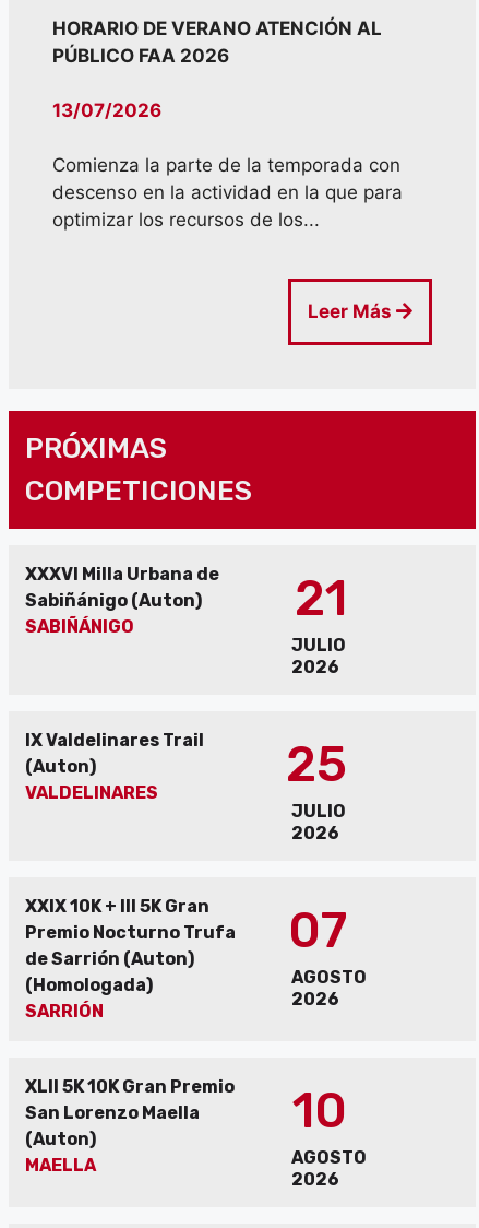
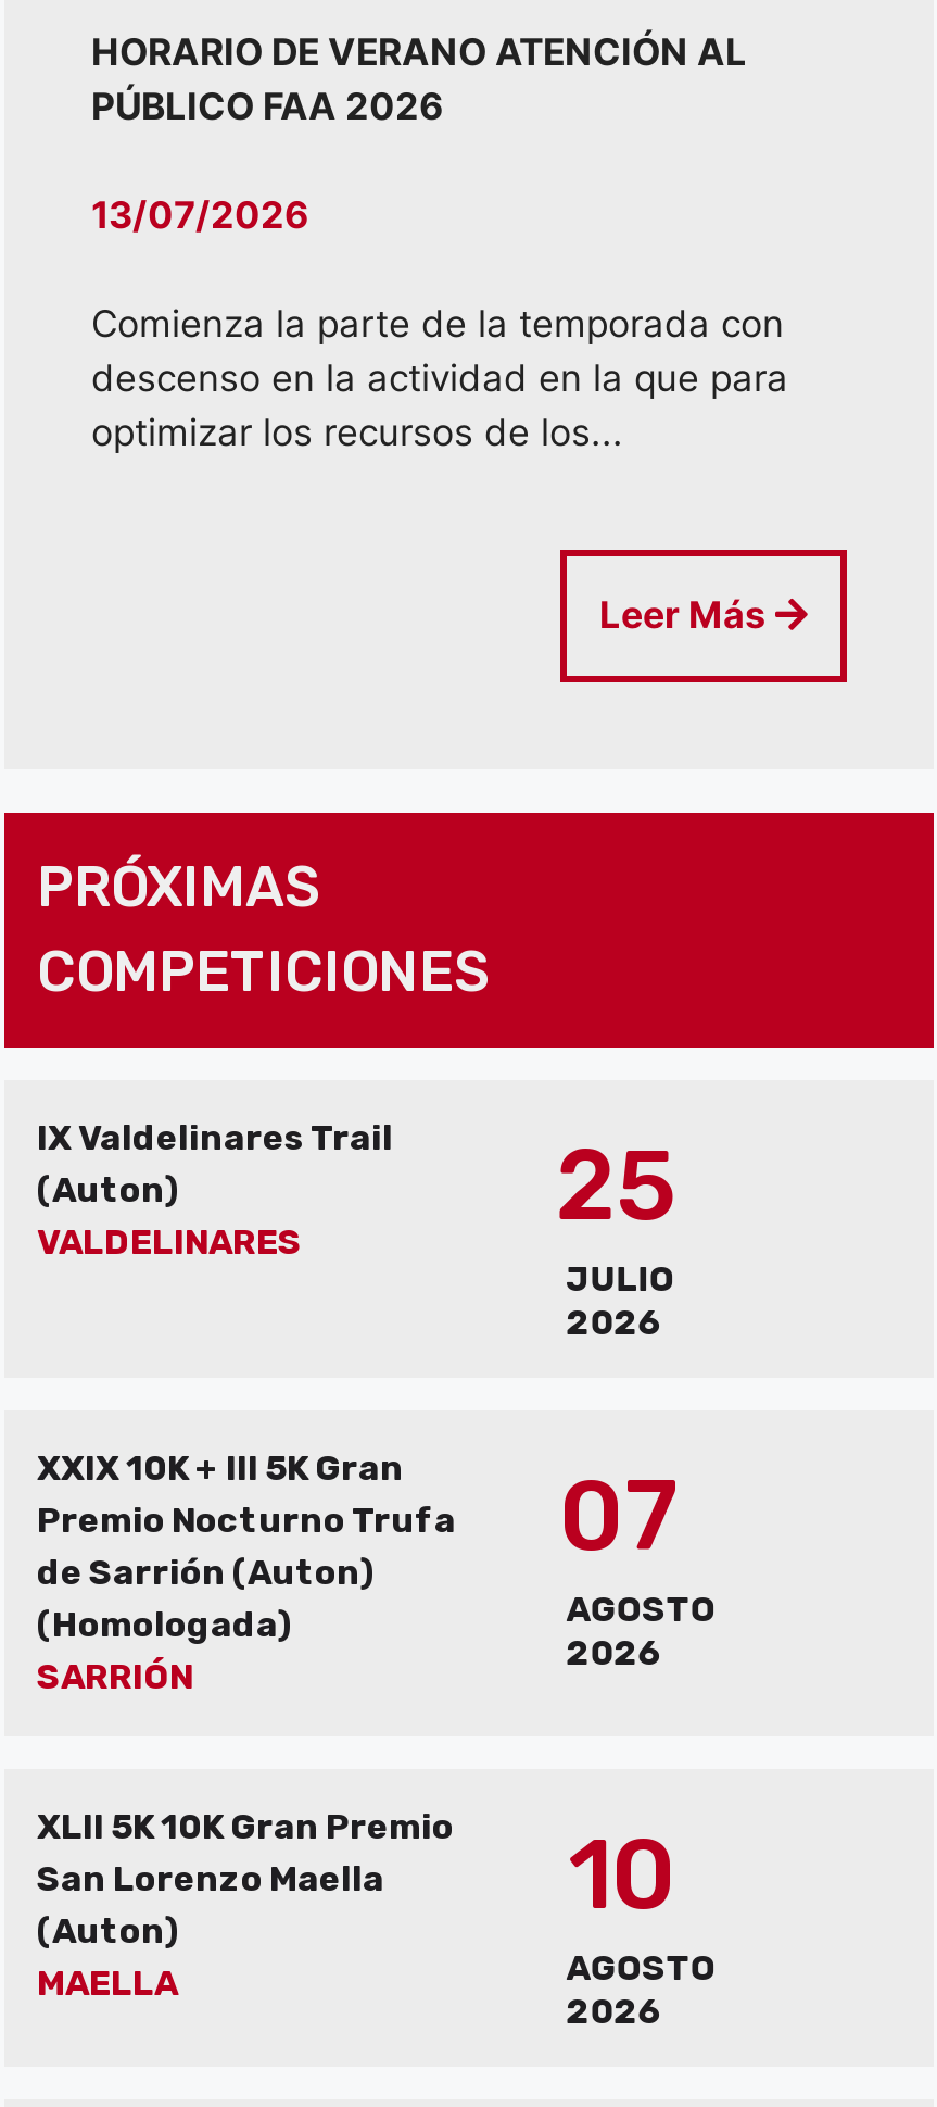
[25,564,346,677] XXXVI Milla Urbana de | Sabiñánigo (Auton) | SABIÑÁNIGO | 21 | JULIO | 2026 -> none

